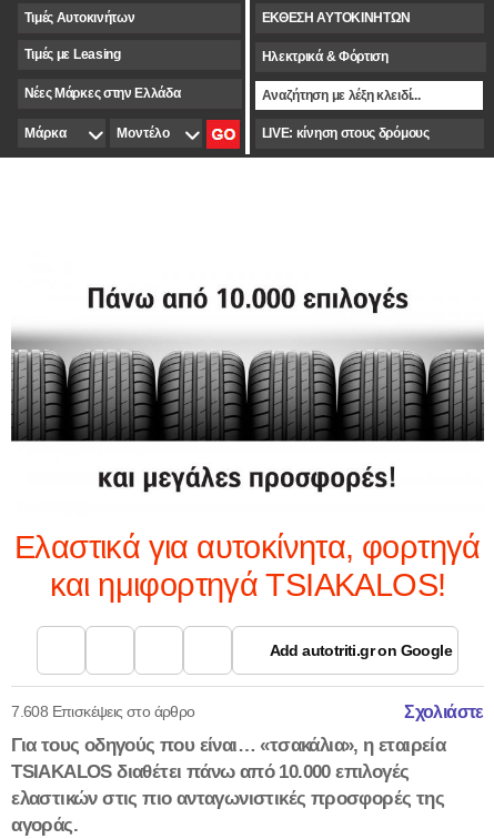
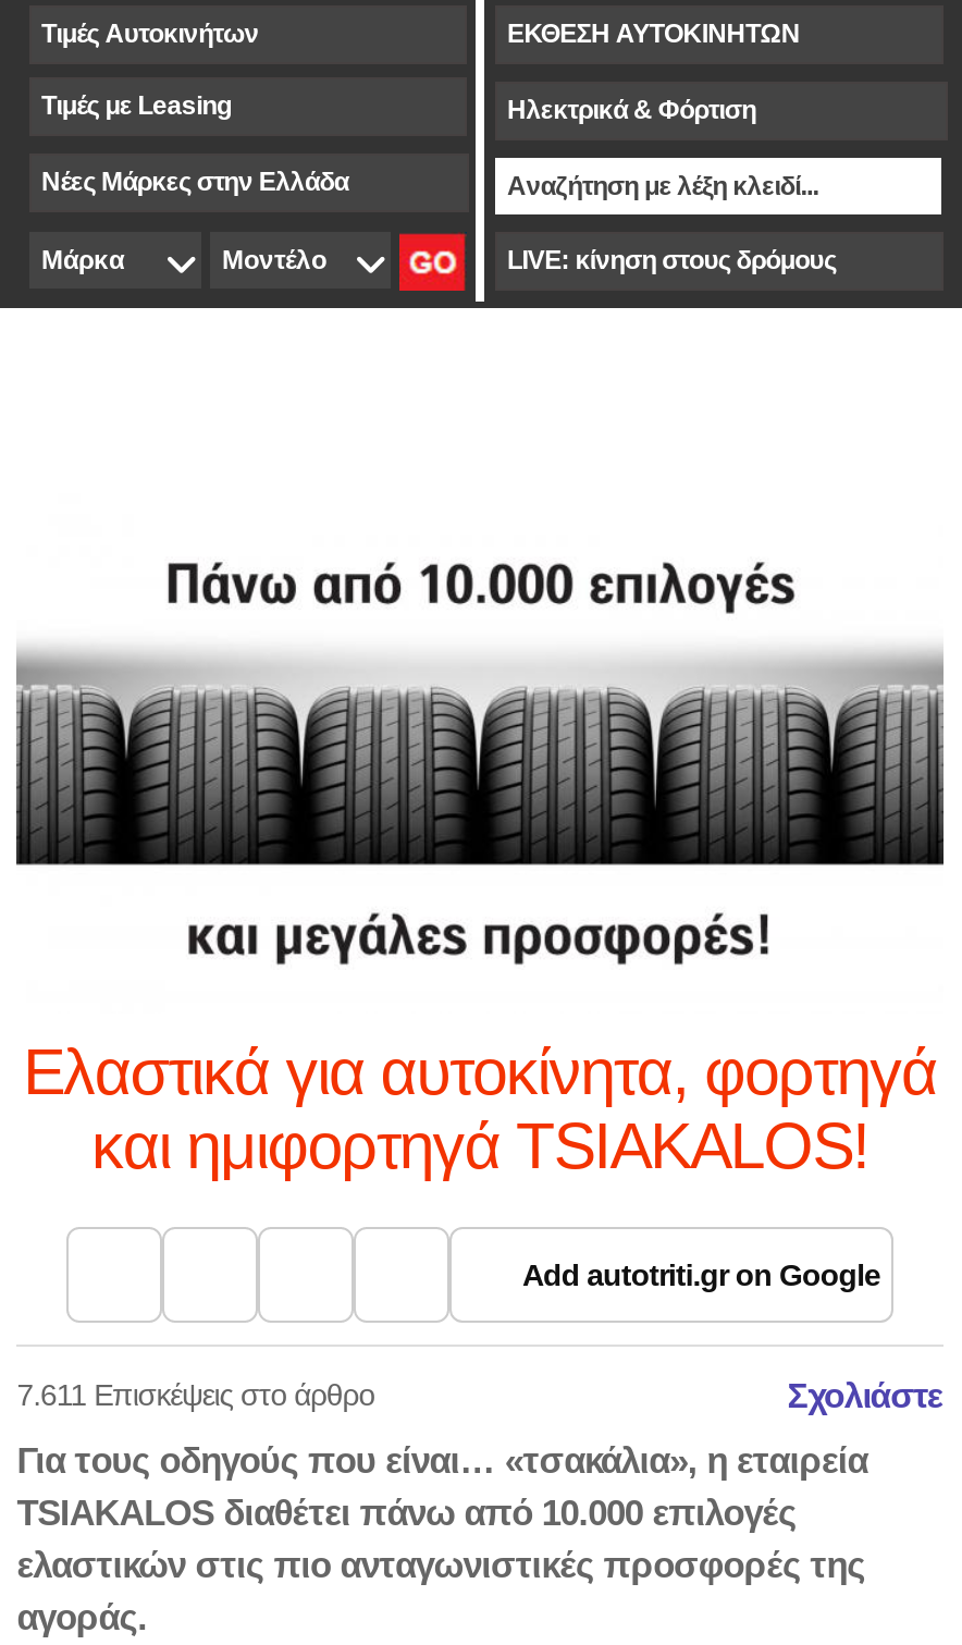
[11,702,195,720] 7.608 Επισκέψεις στο άρθρο -> [17,1377,375,1412] 7.611 Επισκέψεις στο άρθρο

